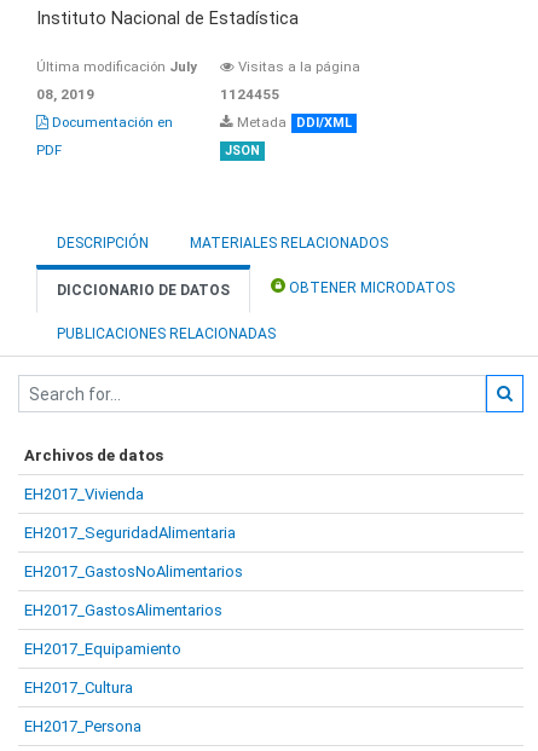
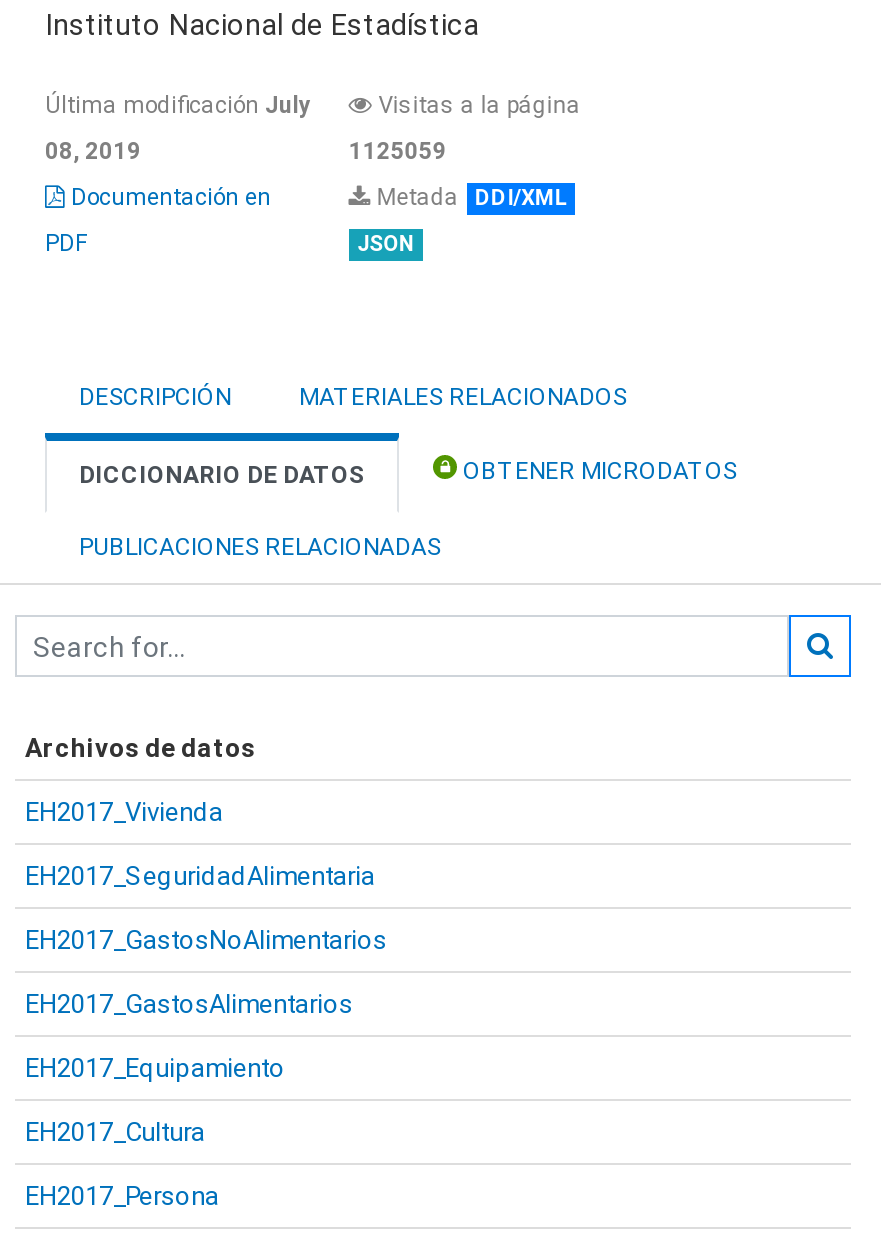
[220,86,279,103] 1124455 -> [349,137,447,165] 1125059

